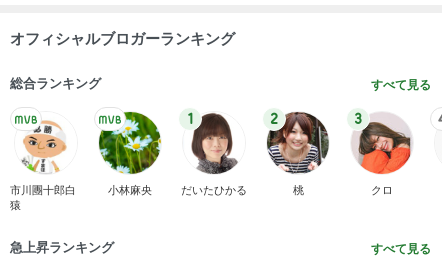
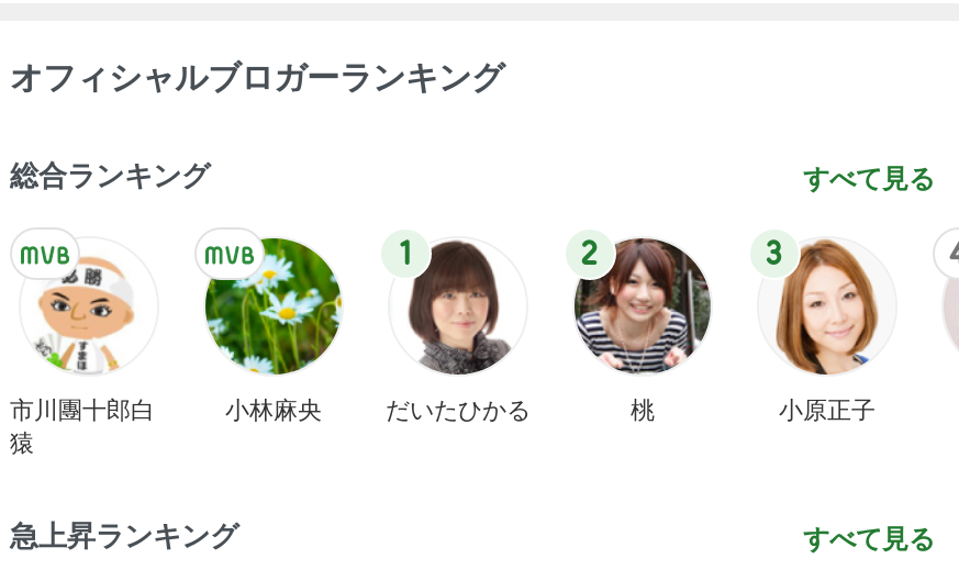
[352,113,412,196] [image] | クロ -> [763,238,891,423] [image] | 小原正子

